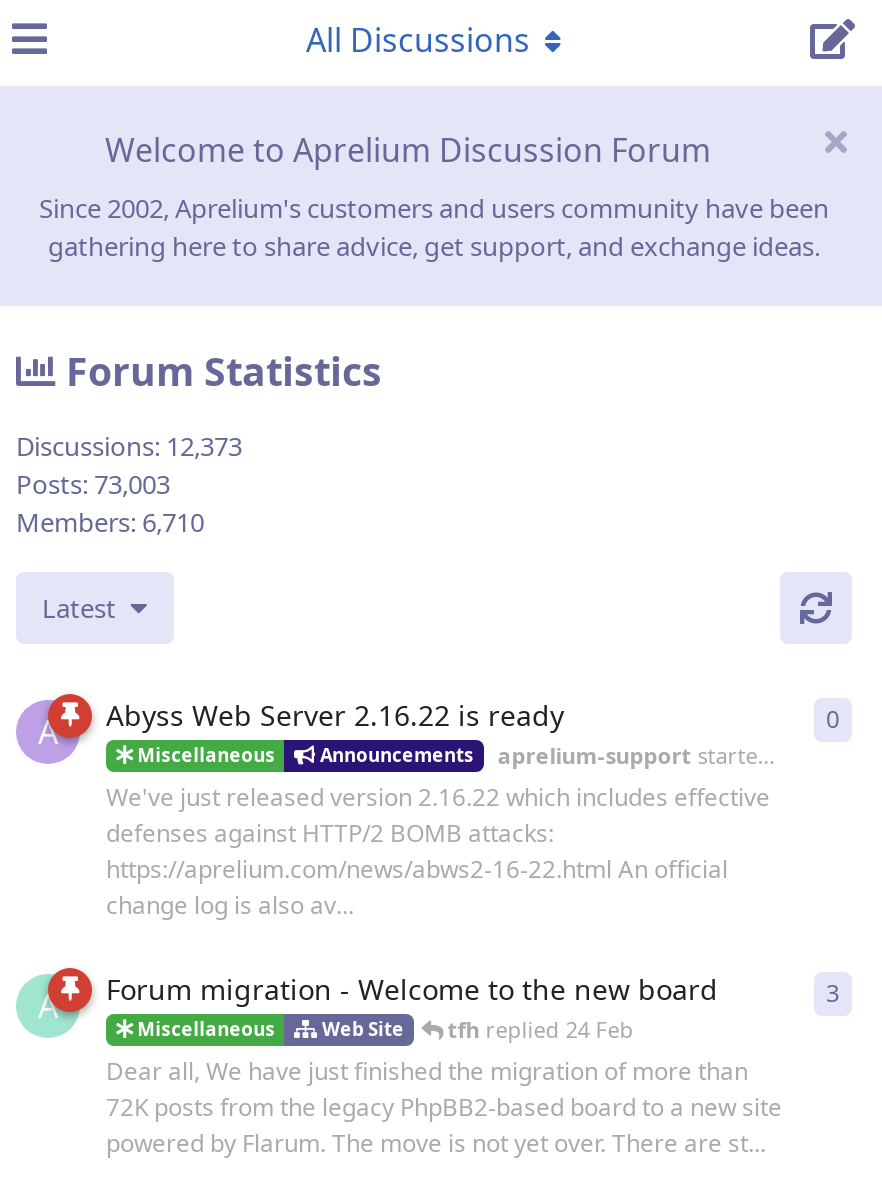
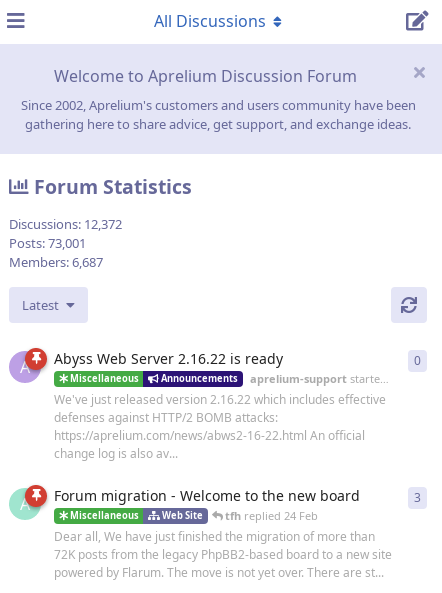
[16,428,242,464] Discussions: 12,373 -> [9,215,122,233] Discussions: 12,372
[16,466,170,502] Posts: 73,003 -> [9,234,86,252] Posts: 73,001
[16,504,204,540] Members: 6,710 -> [9,253,103,271] Members: 6,687

